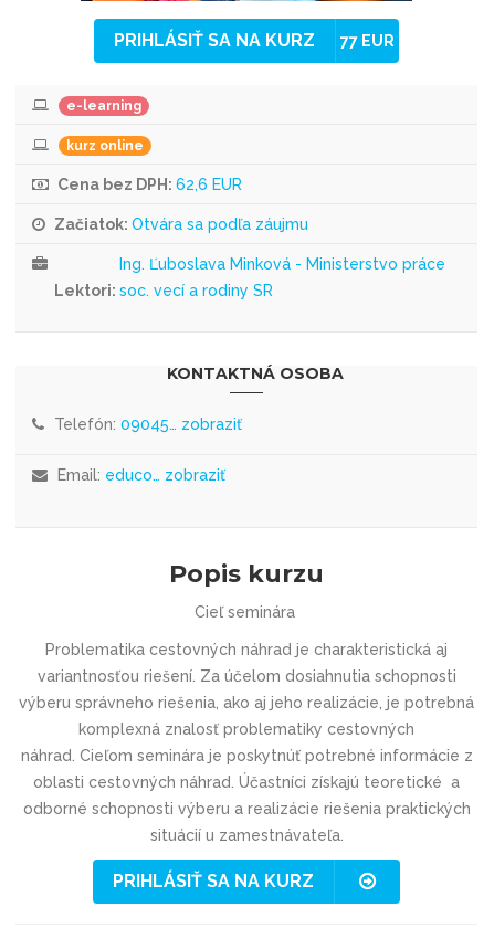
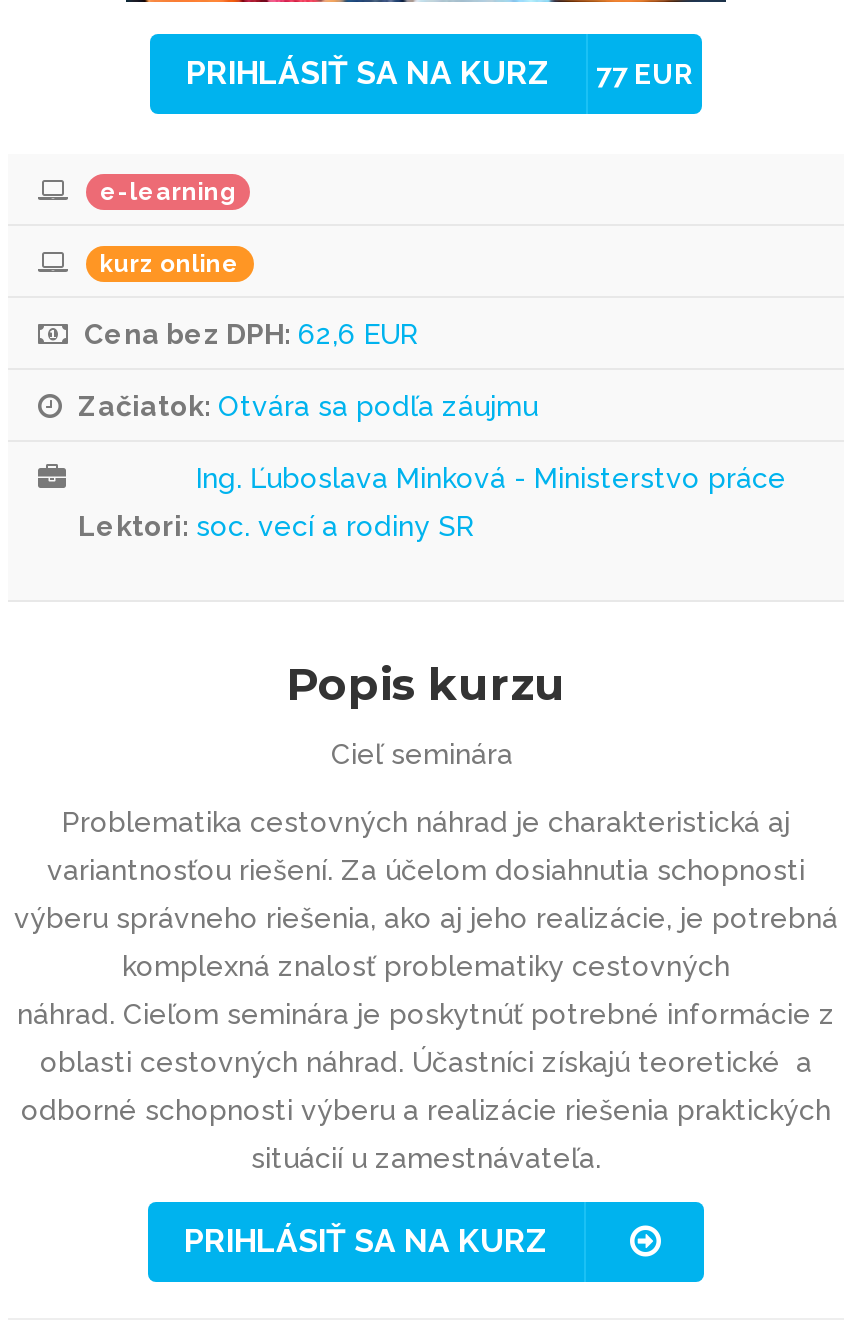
[50,363,343,484] KONTAKTNÁ OSOBA | Telefón: 09045… zobraziť | Email: educo… zobraziť -> none

